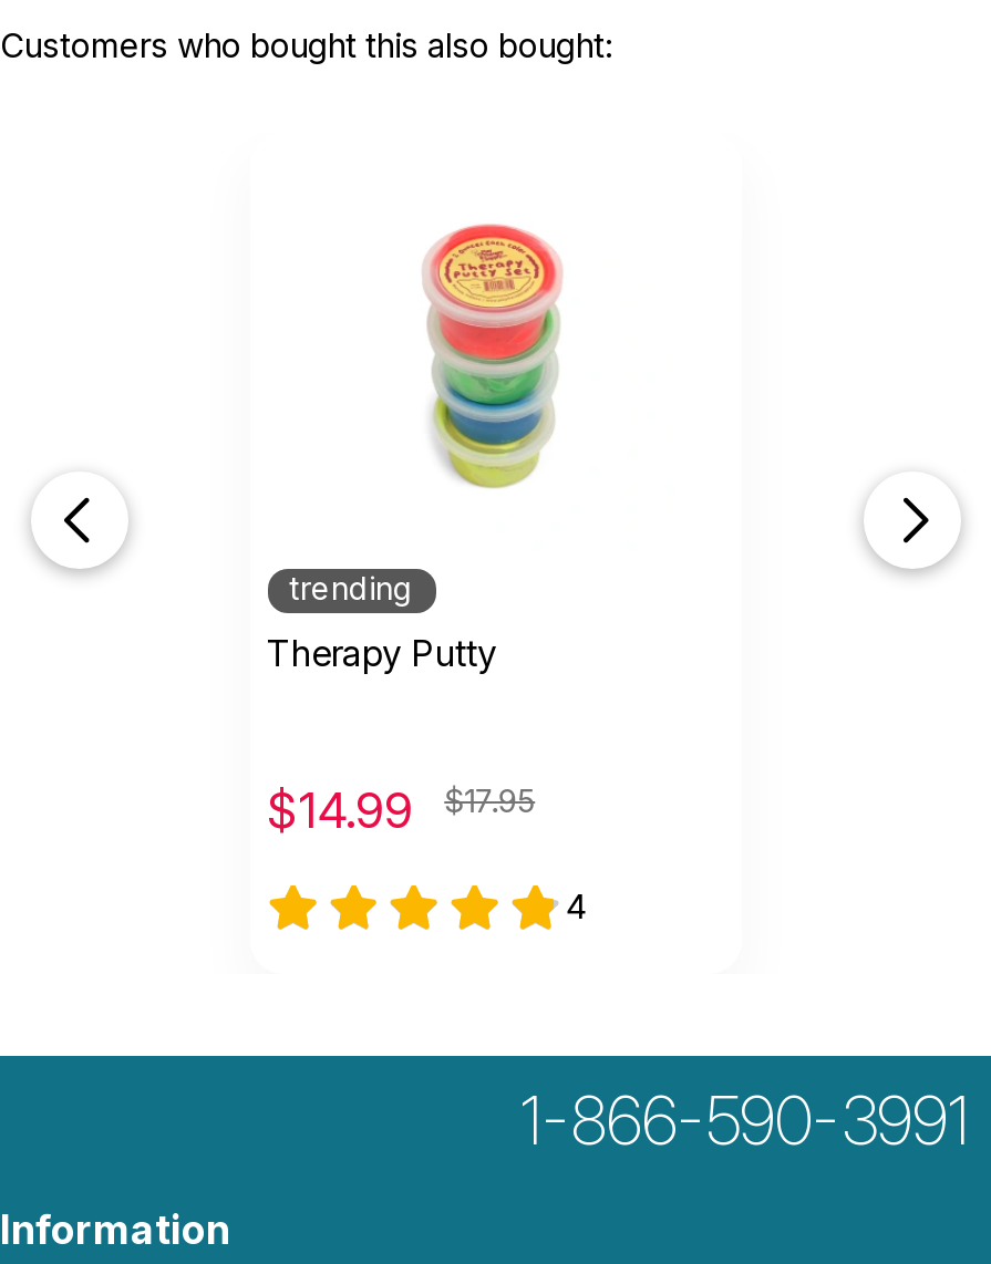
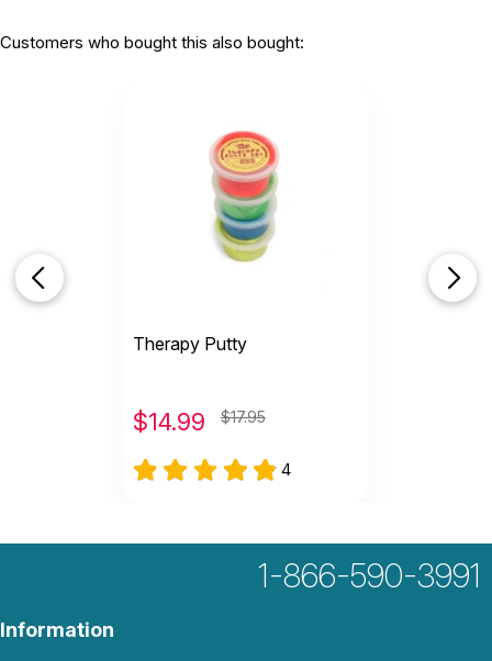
[289,569,413,606] trending -> none

